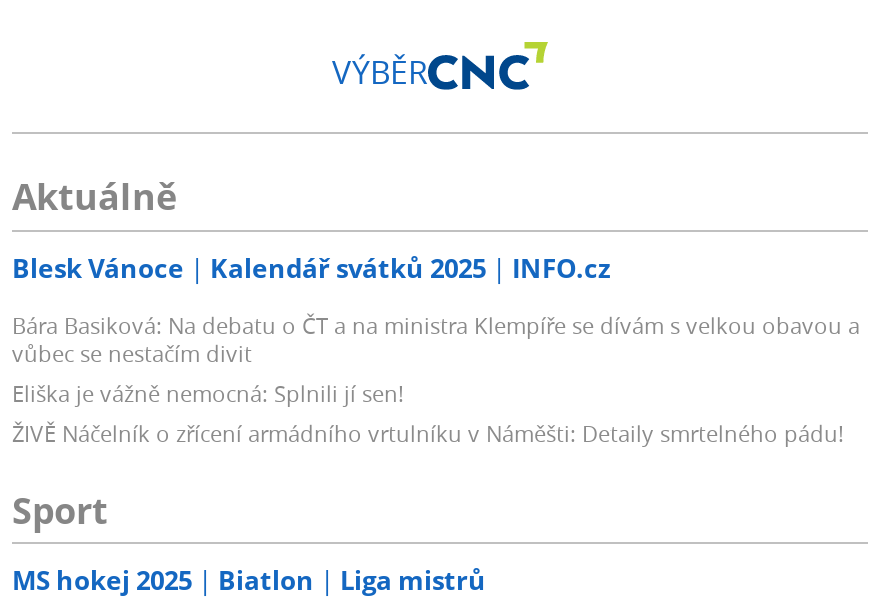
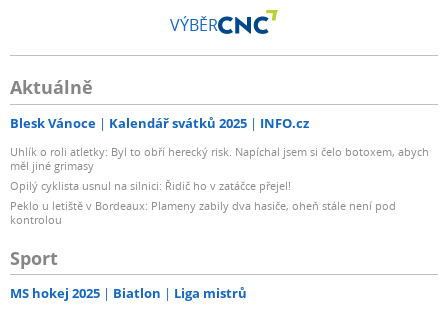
[12,309,860,447] Bára Basiková: Na debatu o ČT a na ministra Klempíře se dívám s velkou obavou a | vůbec se nestačím divit | Eliška je vážně nemocná: Splnili jí sen! | ŽIVĚ Náčelník o zřícení armádního vrtulníku v Náměšti: Detaily smrtelného pádu! -> [10,144,429,227] Uhlík o roli atletky: Byl to obří herecký risk. Napíchal jsem si čelo botoxem, abych | měl jiné grimasy | Opilý cyklista usnul na silnici: Řidič ho v zatáčce přejel! | Peklo u letiště v Bordeaux: Plameny zabily dva hasiče, oheň stále není pod | kontrolou

